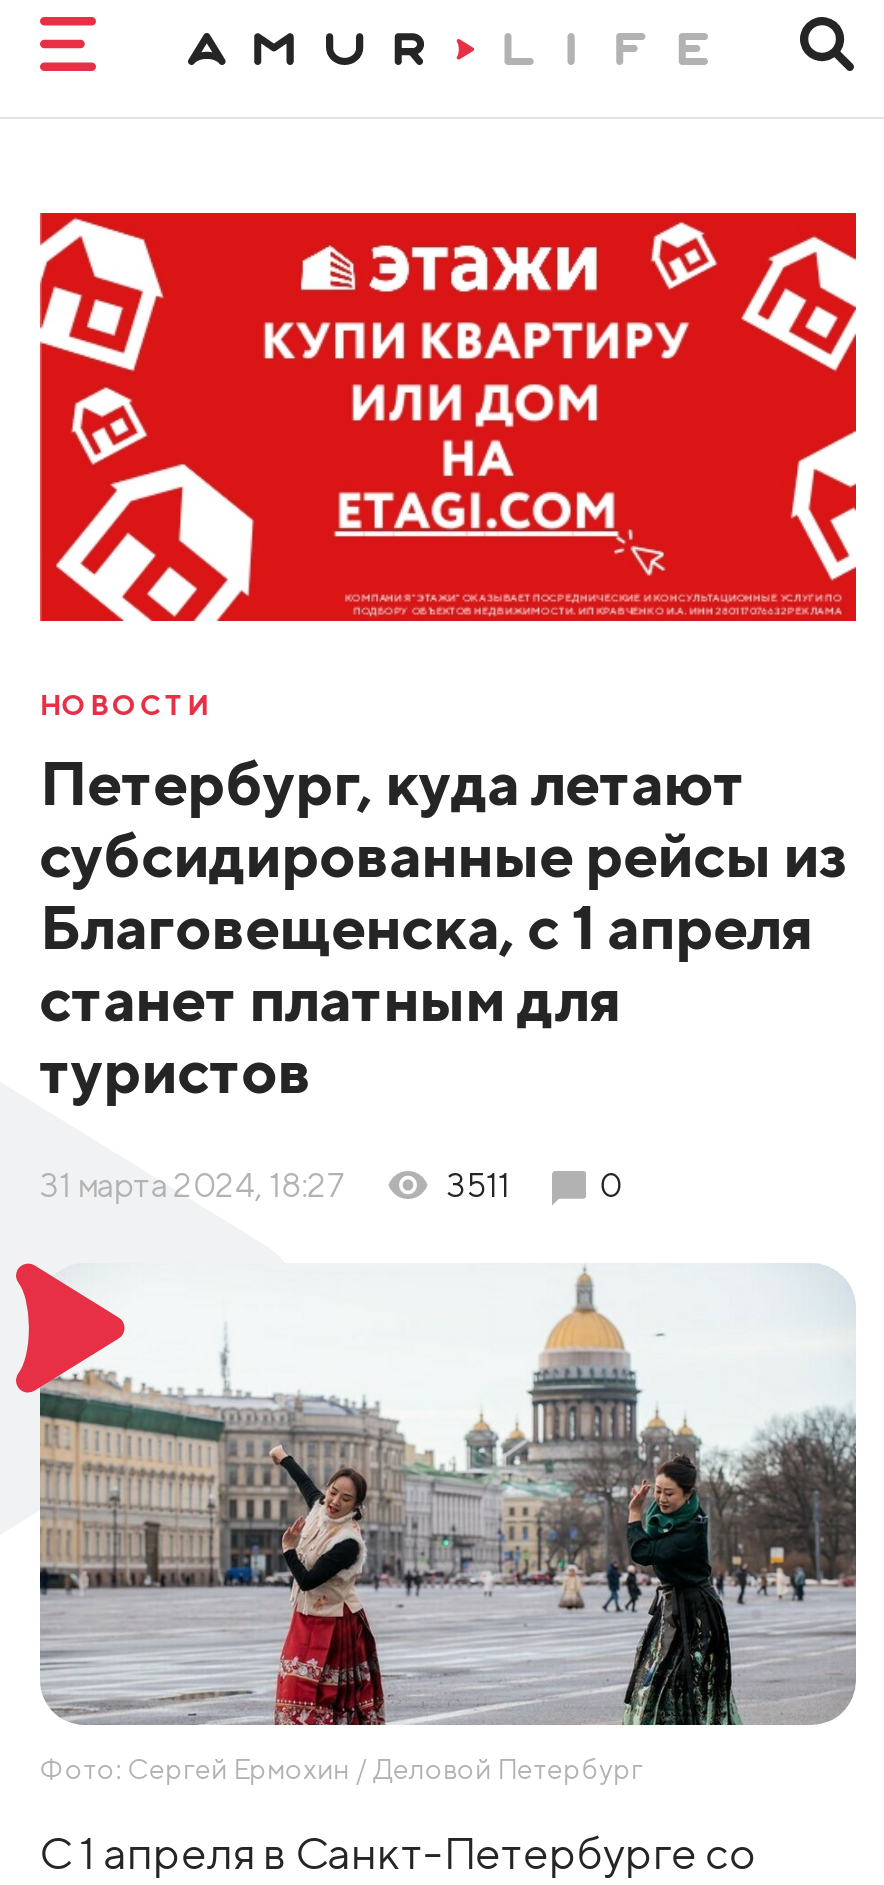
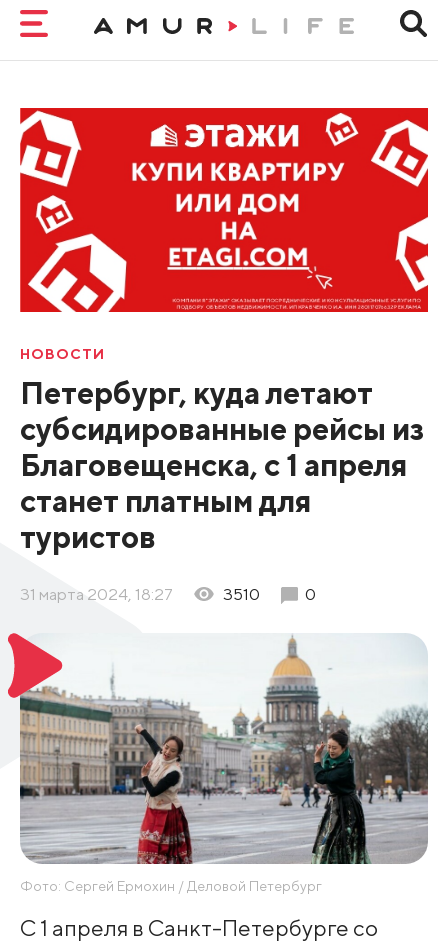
[446,1165,510,1205] 3511 -> [223,584,260,604] 3510

